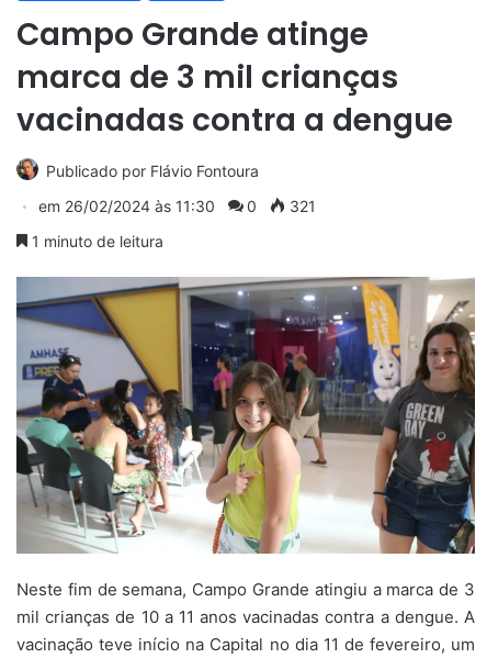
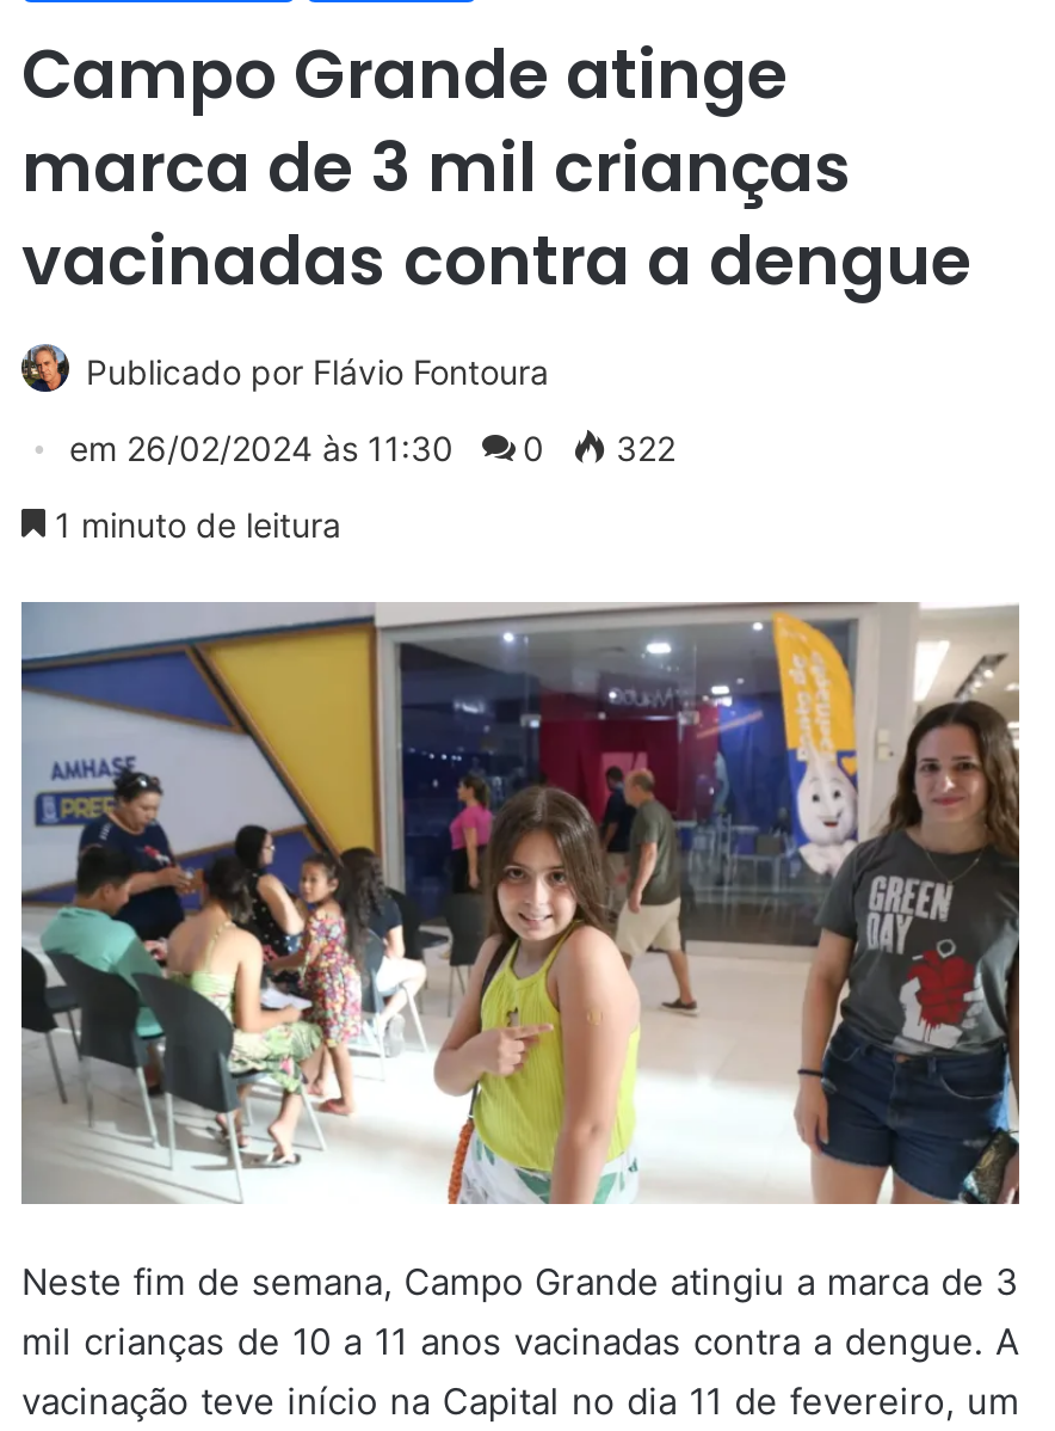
[34,196,316,215] em 26/02/2024 às 11:30 0 321 -> [60,427,675,468] em 26/02/2024 às 11:30 0 322

